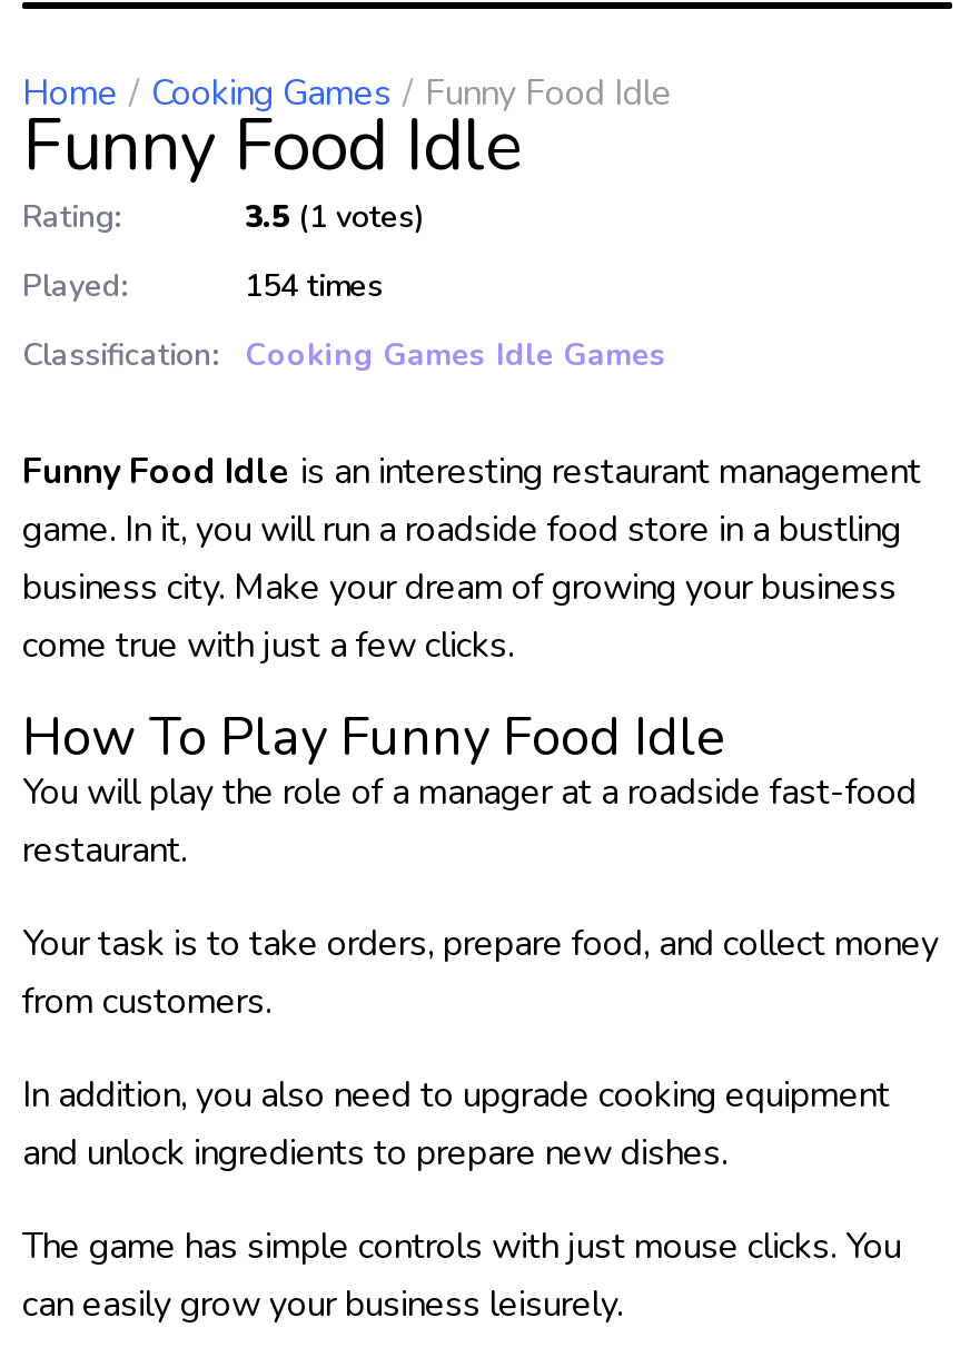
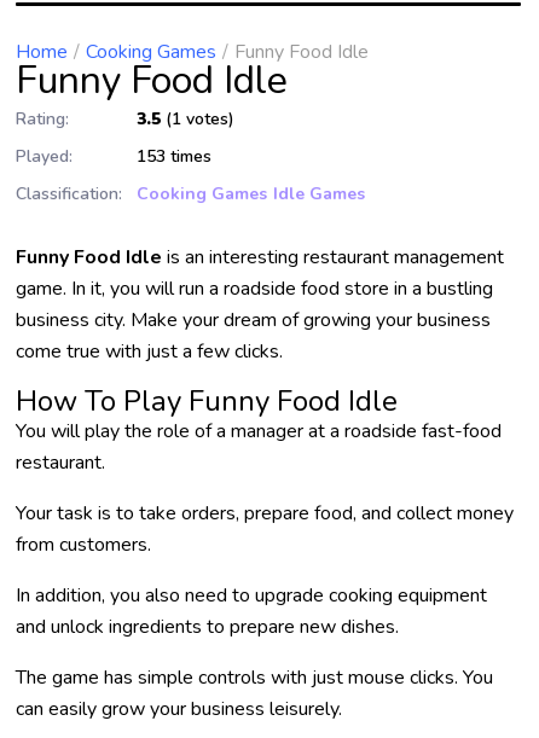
[245,265,383,307] 154 times -> [137,145,211,168] 153 times

